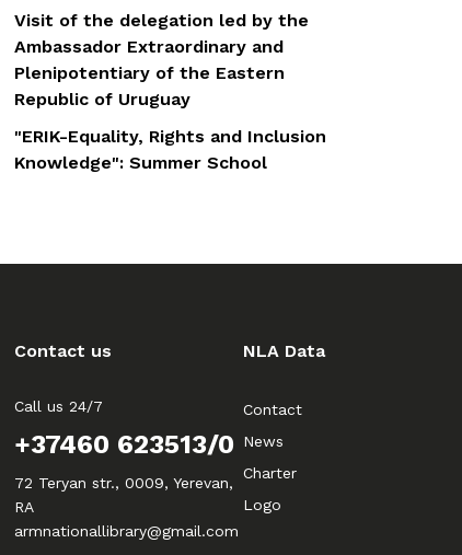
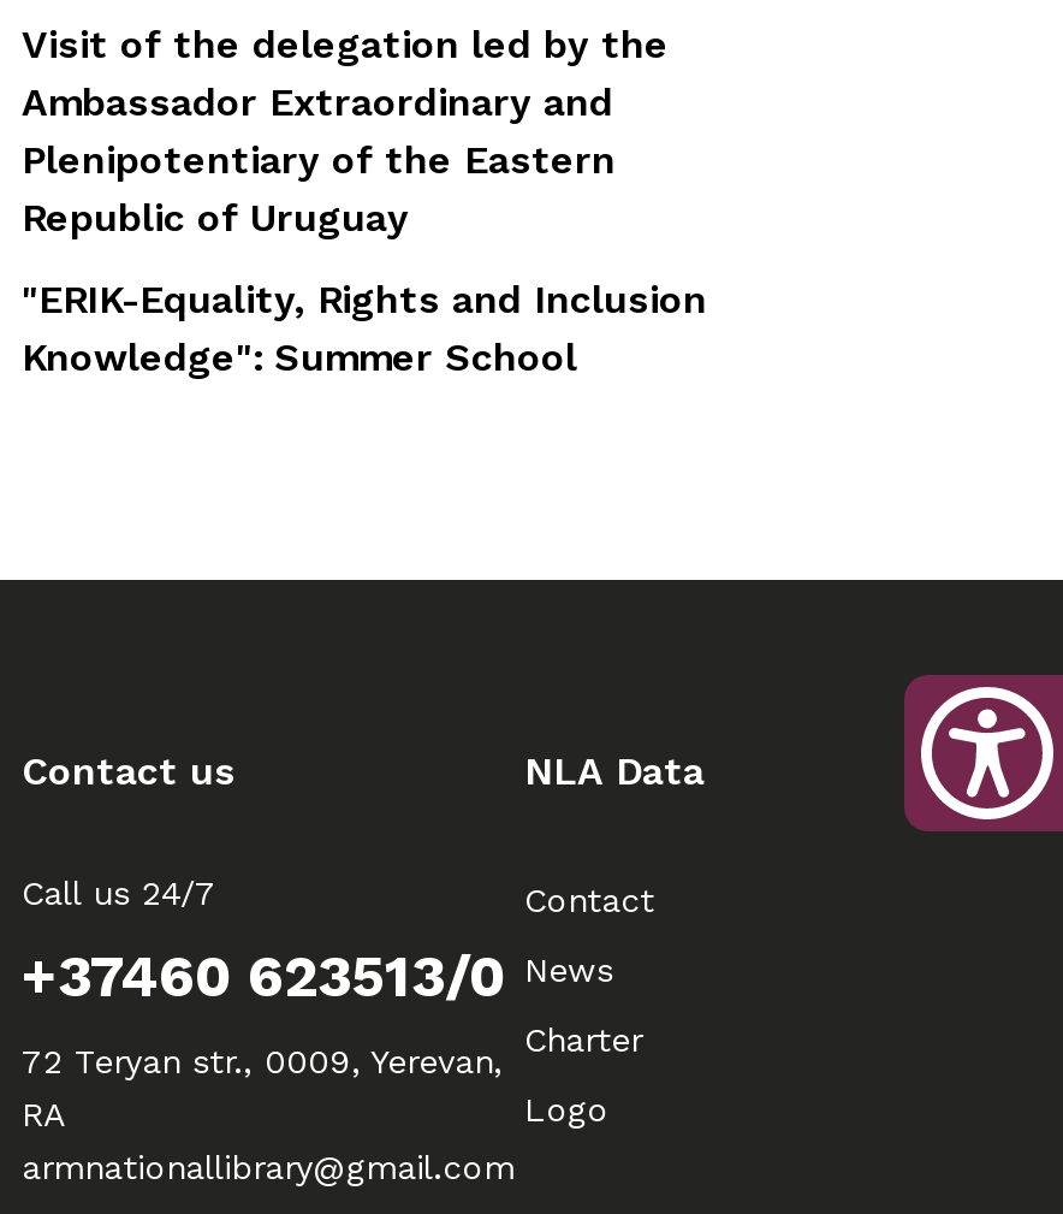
none -> [904,674,1056,833] [image]

